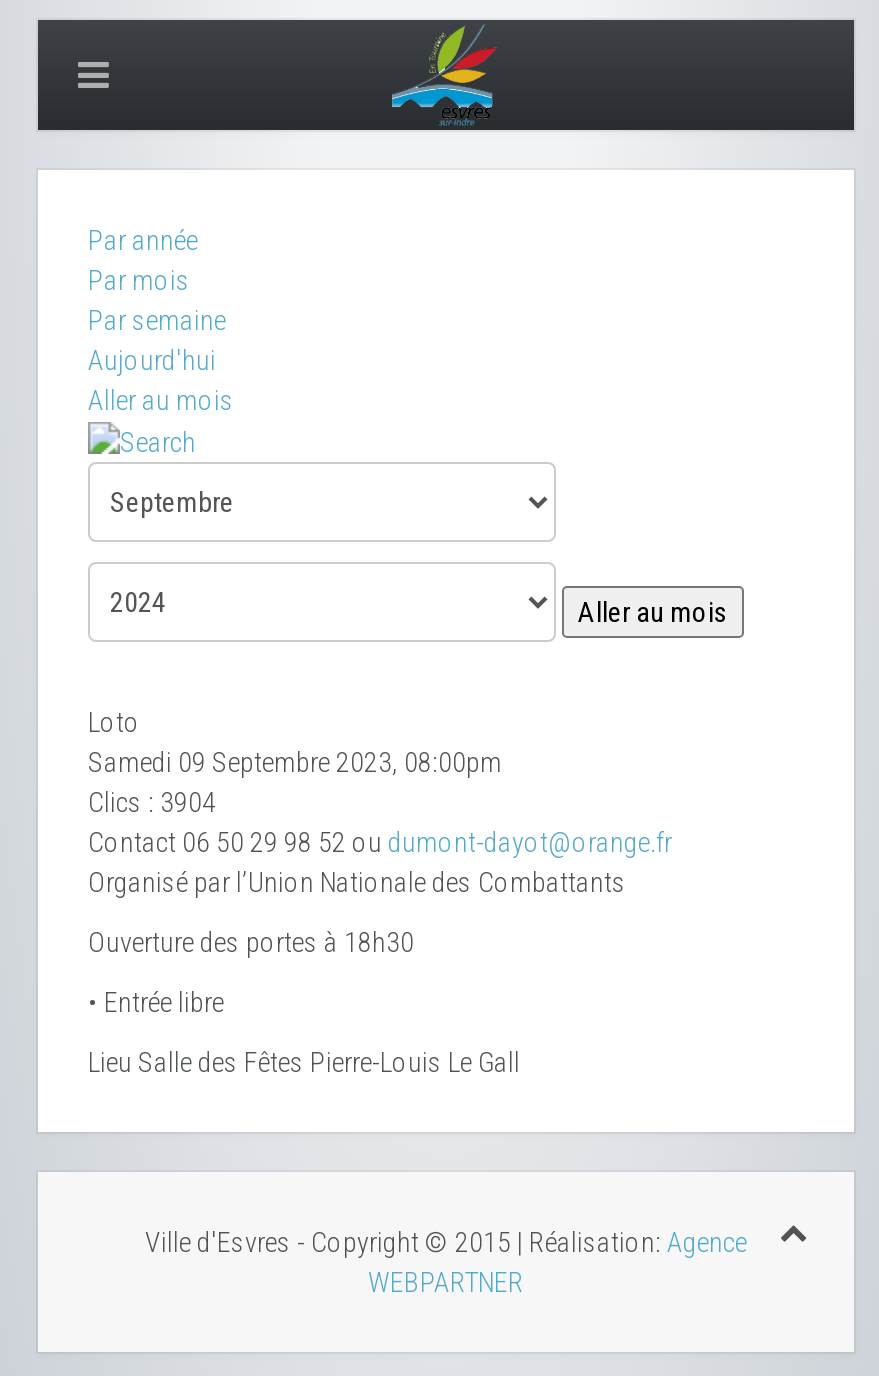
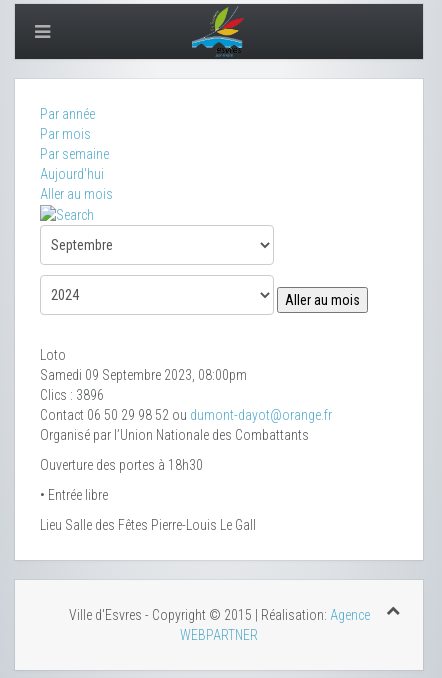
[88,787,216,819] Clics: 3904 -> [40,387,104,403] Clics: 3896

